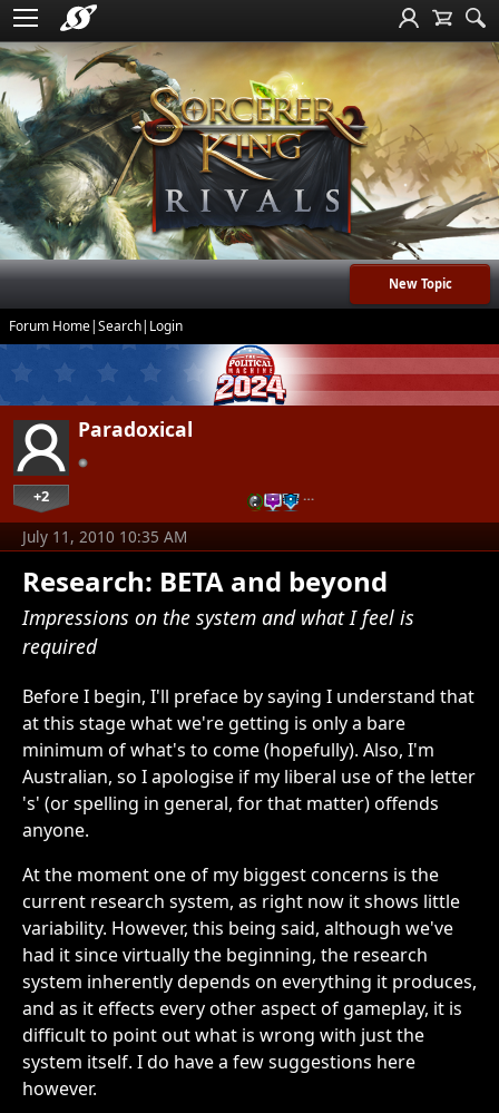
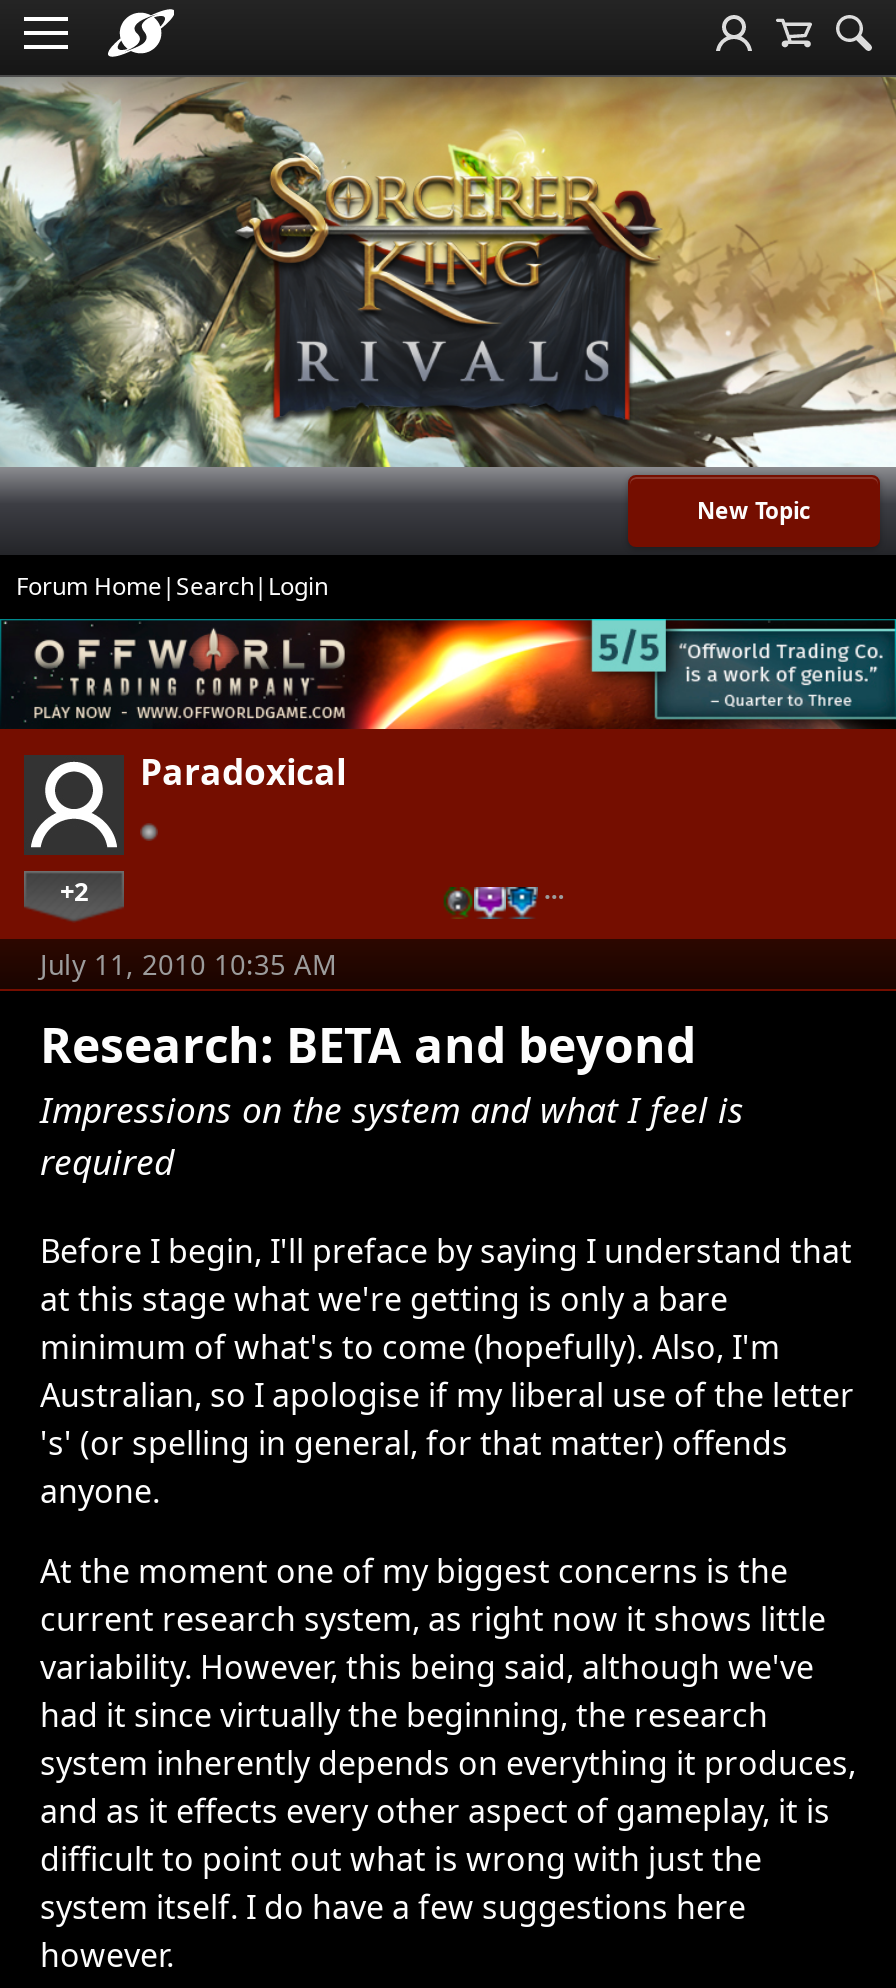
[3,343,496,407] [image] -> [6,617,890,731] [image]

